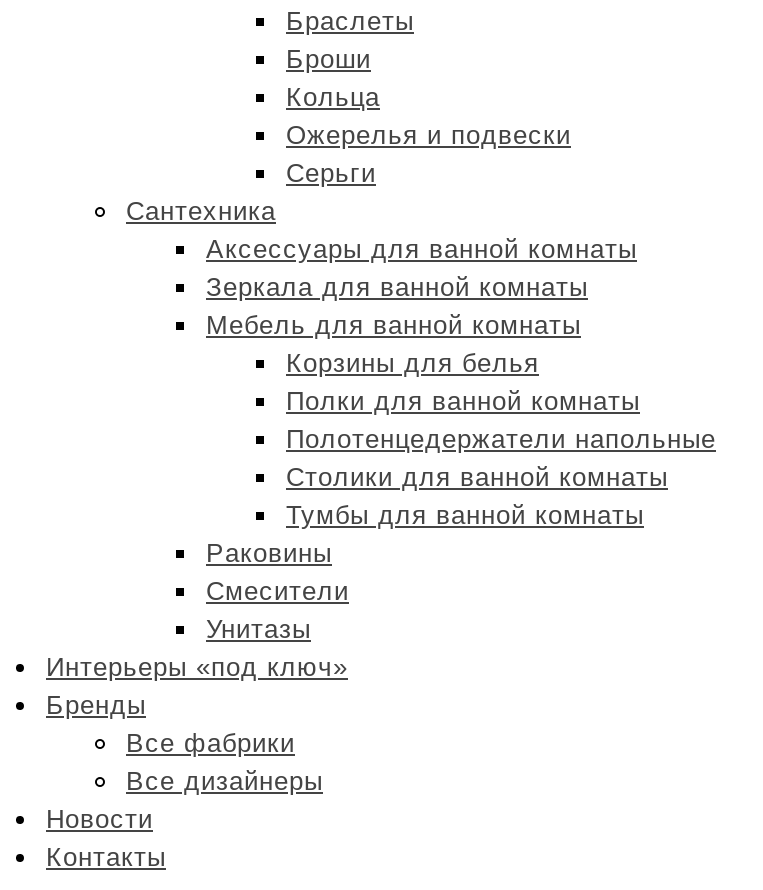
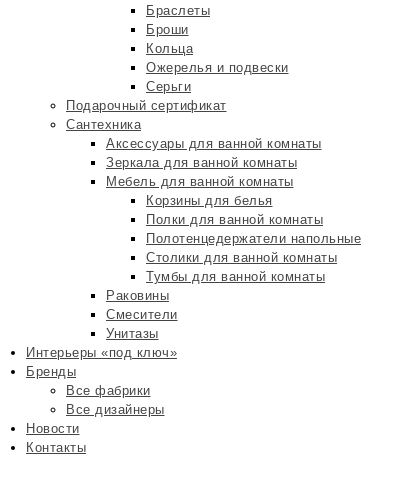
none -> [66,98,226,113] Подарочный сертификат

